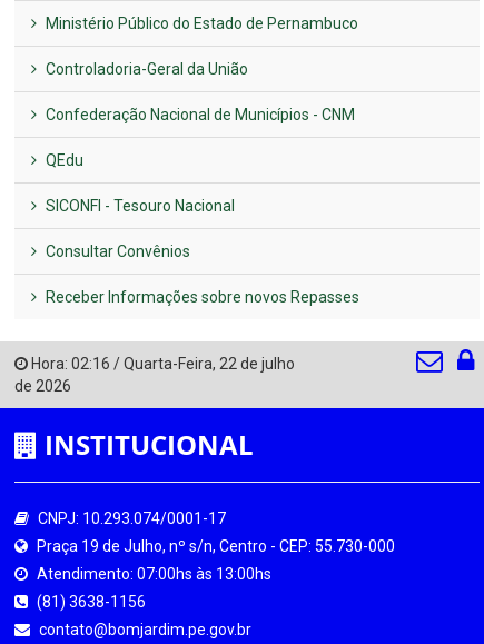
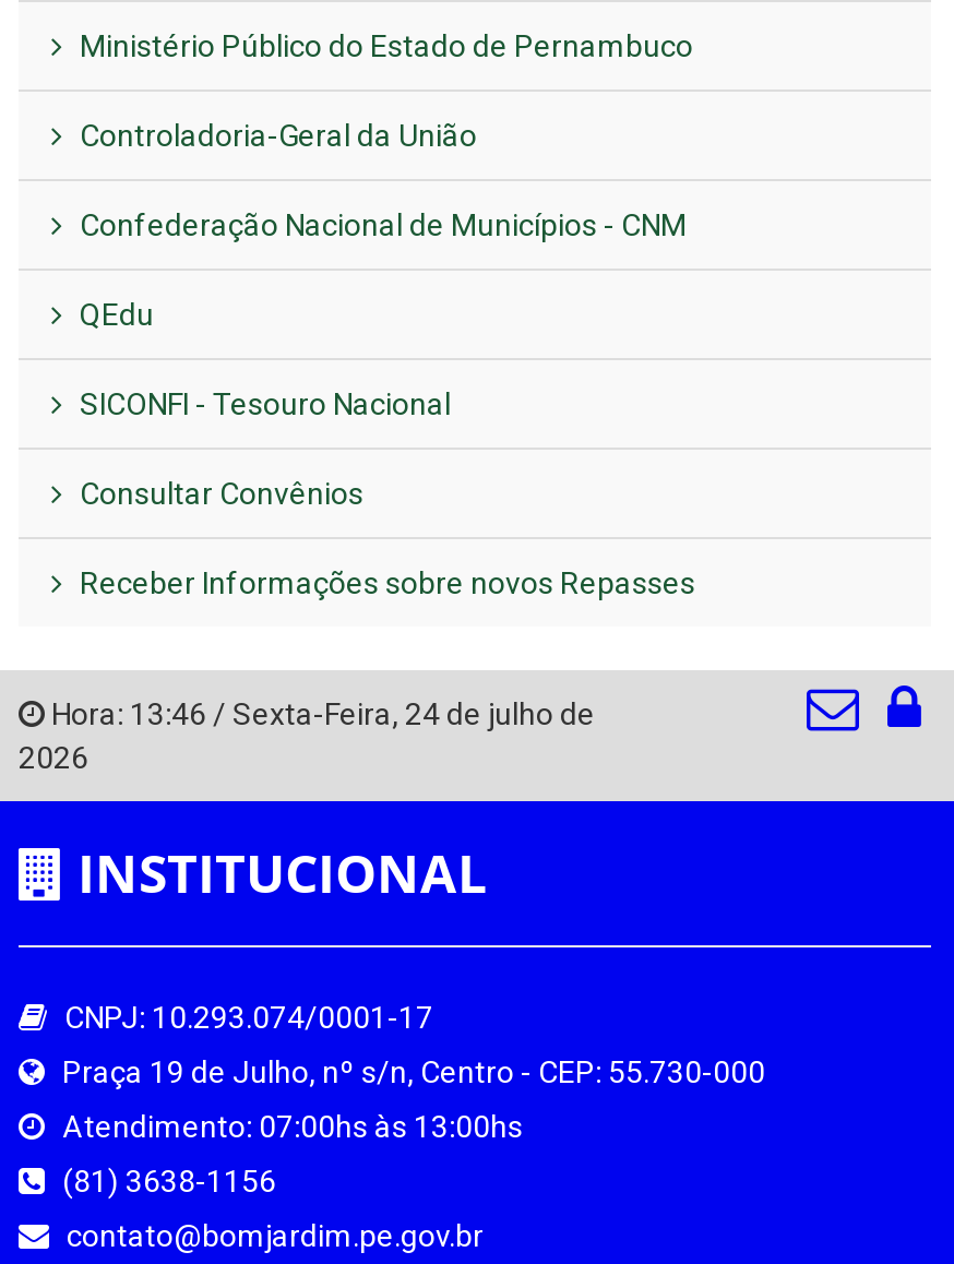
[14,355,295,395] Hora: 02:16 / Quarta-Feira, 22 de julho | de 2026 -> [19,697,595,775] Hora: 13:46 / Sexta-Feira, 24 de julho de | 2026

